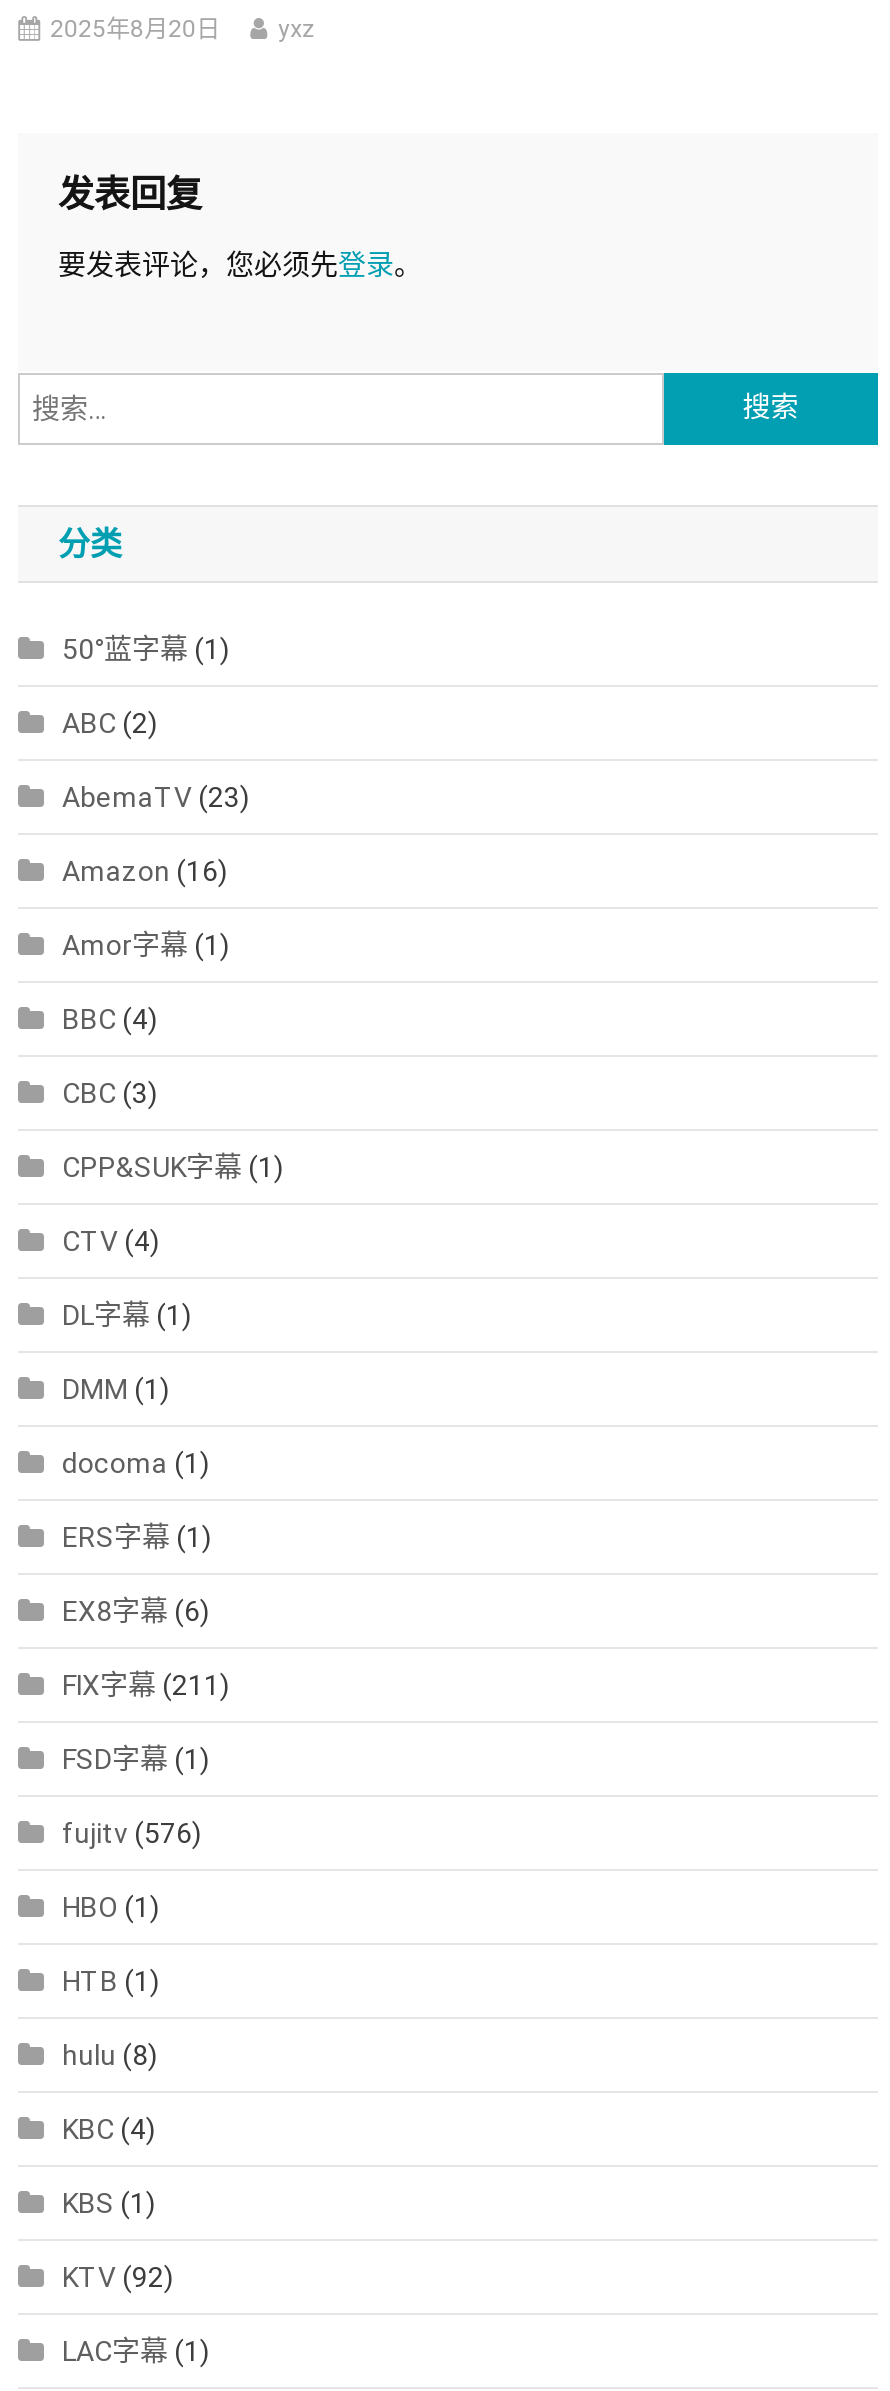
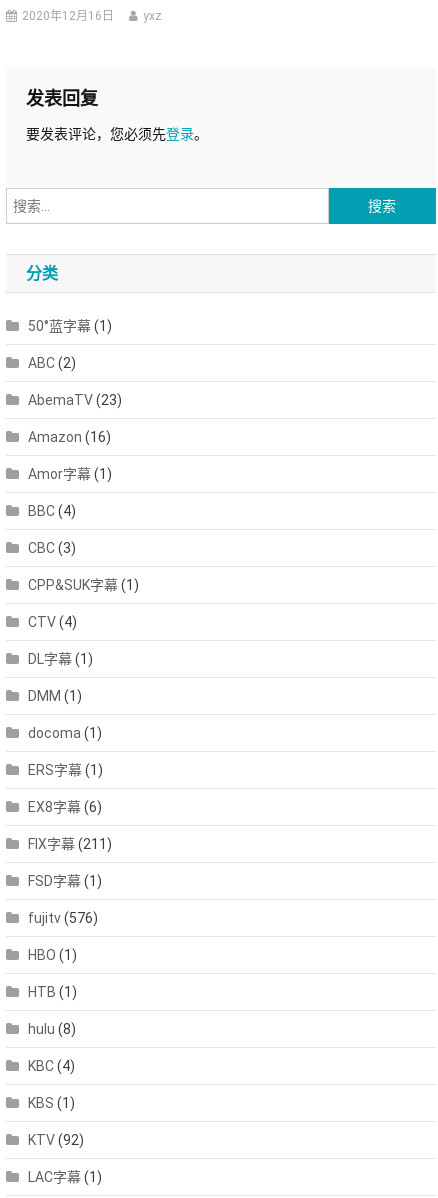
[50,15,220,43] 2025年8月20日 -> [22,9,114,23] 2020年12月16日

